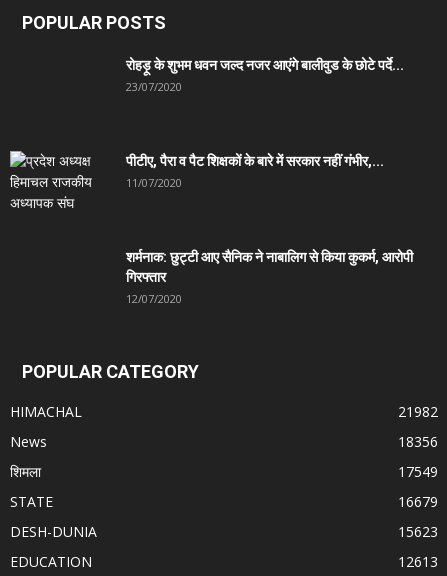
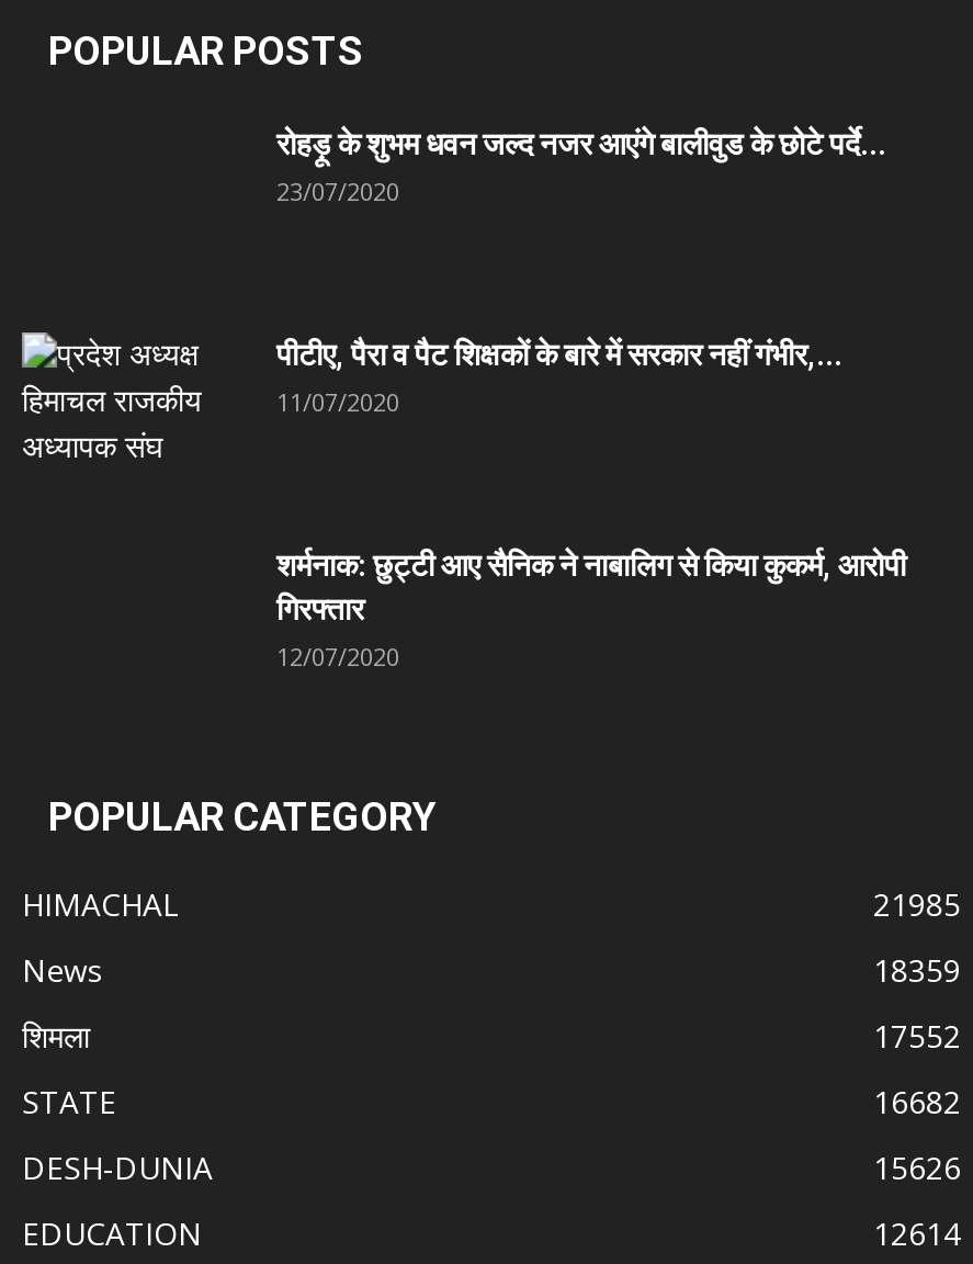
[398,401,438,420] 21982 -> [873,882,961,924] 21985
[398,431,438,450] 18356 -> [873,948,961,990] 18359
[398,461,438,480] 17549 -> [873,1014,961,1056] 17552
[398,491,438,510] 16679 -> [873,1080,961,1121] 16682
[398,521,438,540] 15623 -> [873,1145,961,1187] 15626
[398,551,438,570] 12613 -> [873,1211,961,1253] 12614

